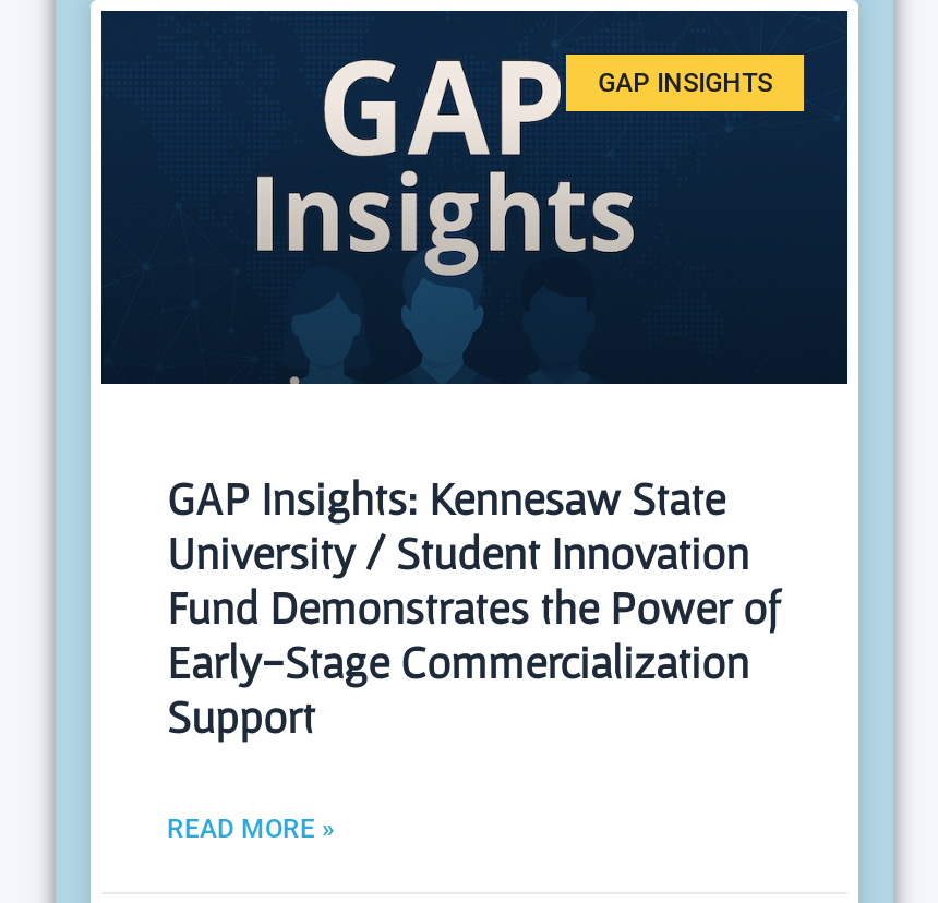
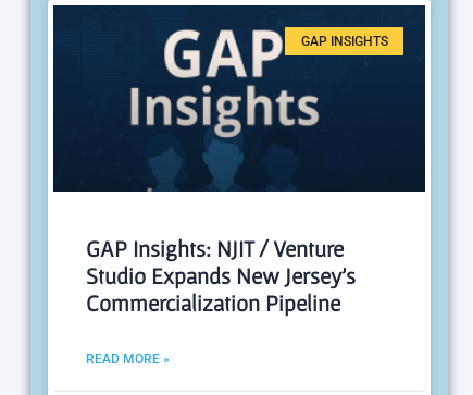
[167,472,780,741] GAP Insights: Kennesaw State | University / Student Innovation | Fund Demonstrates the Power of | Early-Stage Commercialization | Support -> [86,236,356,315] GAP Insights: NJIT / Venture | Studio Expands New Jersey’s | Commercialization Pipeline

